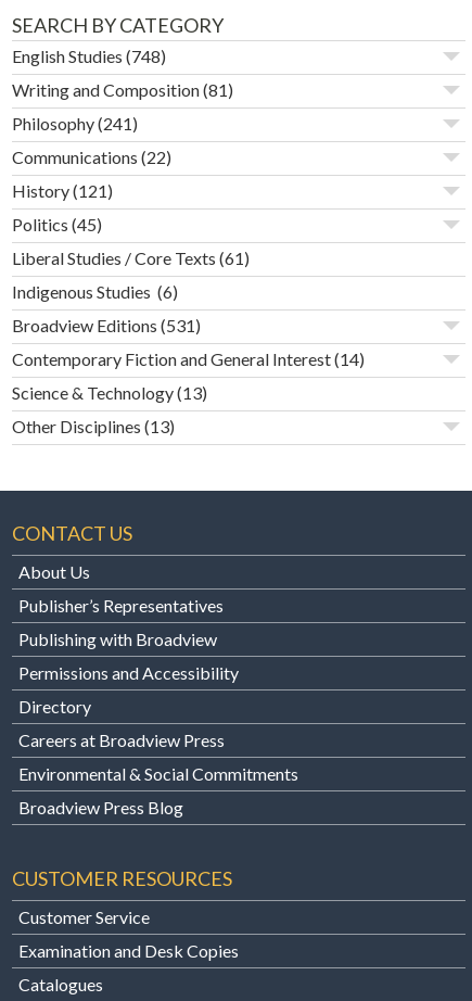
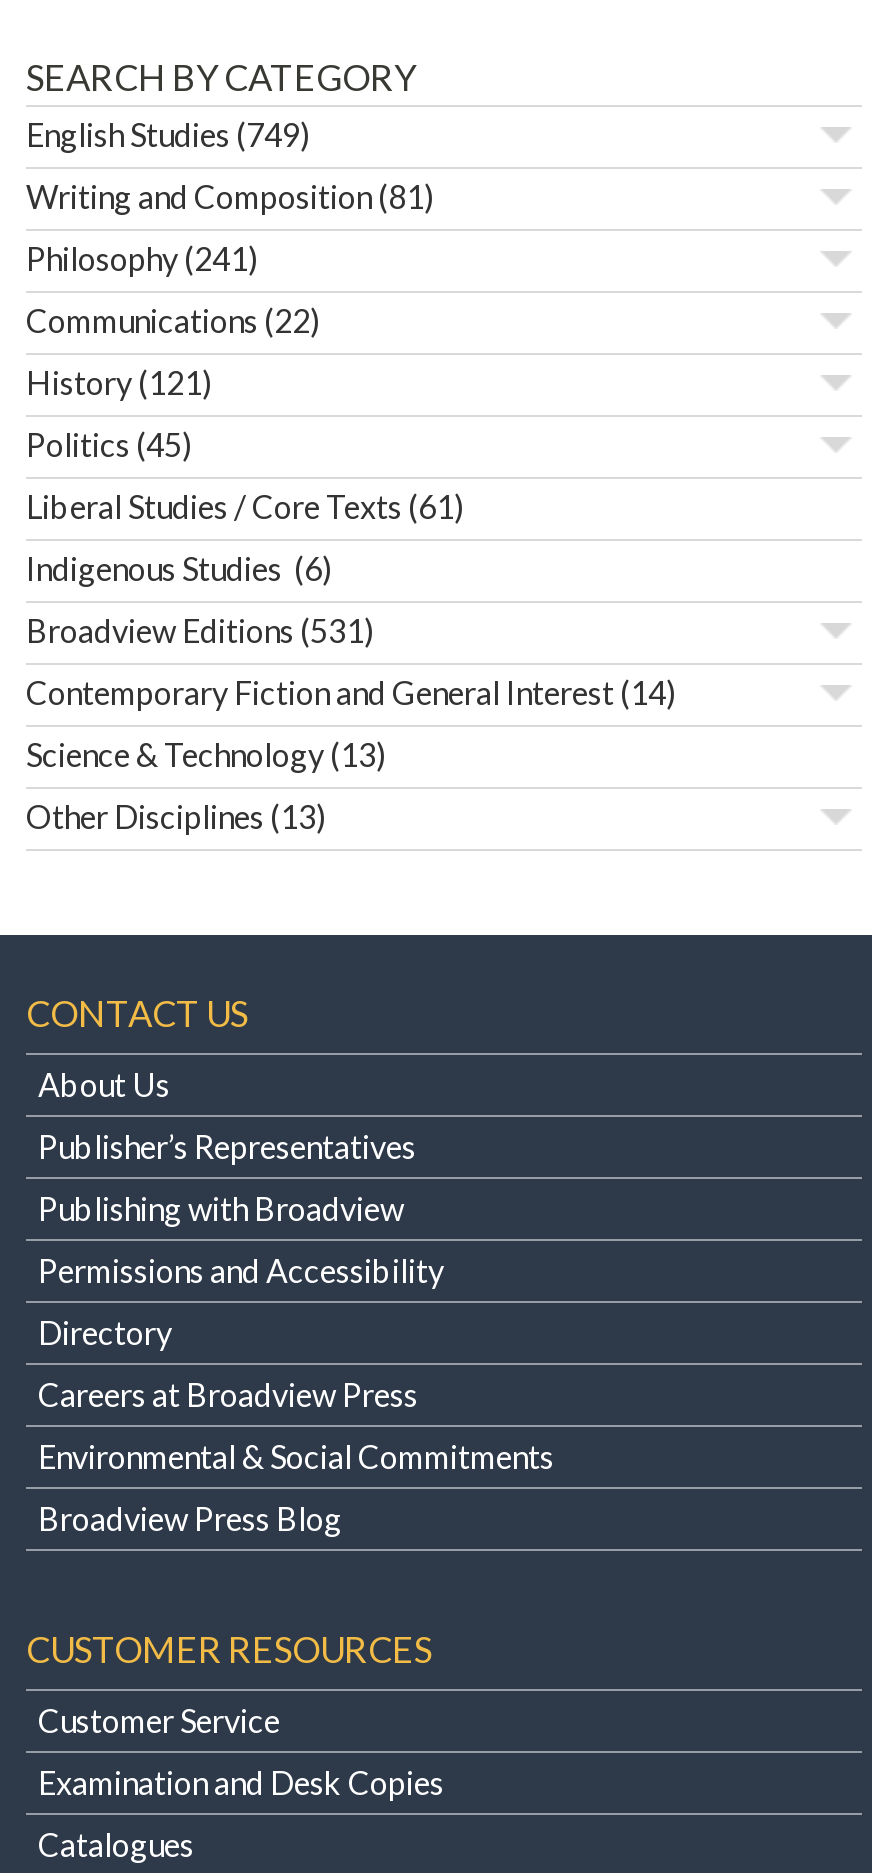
[12,46,166,66] English Studies (748) -> [26,114,310,152] English Studies (749)

